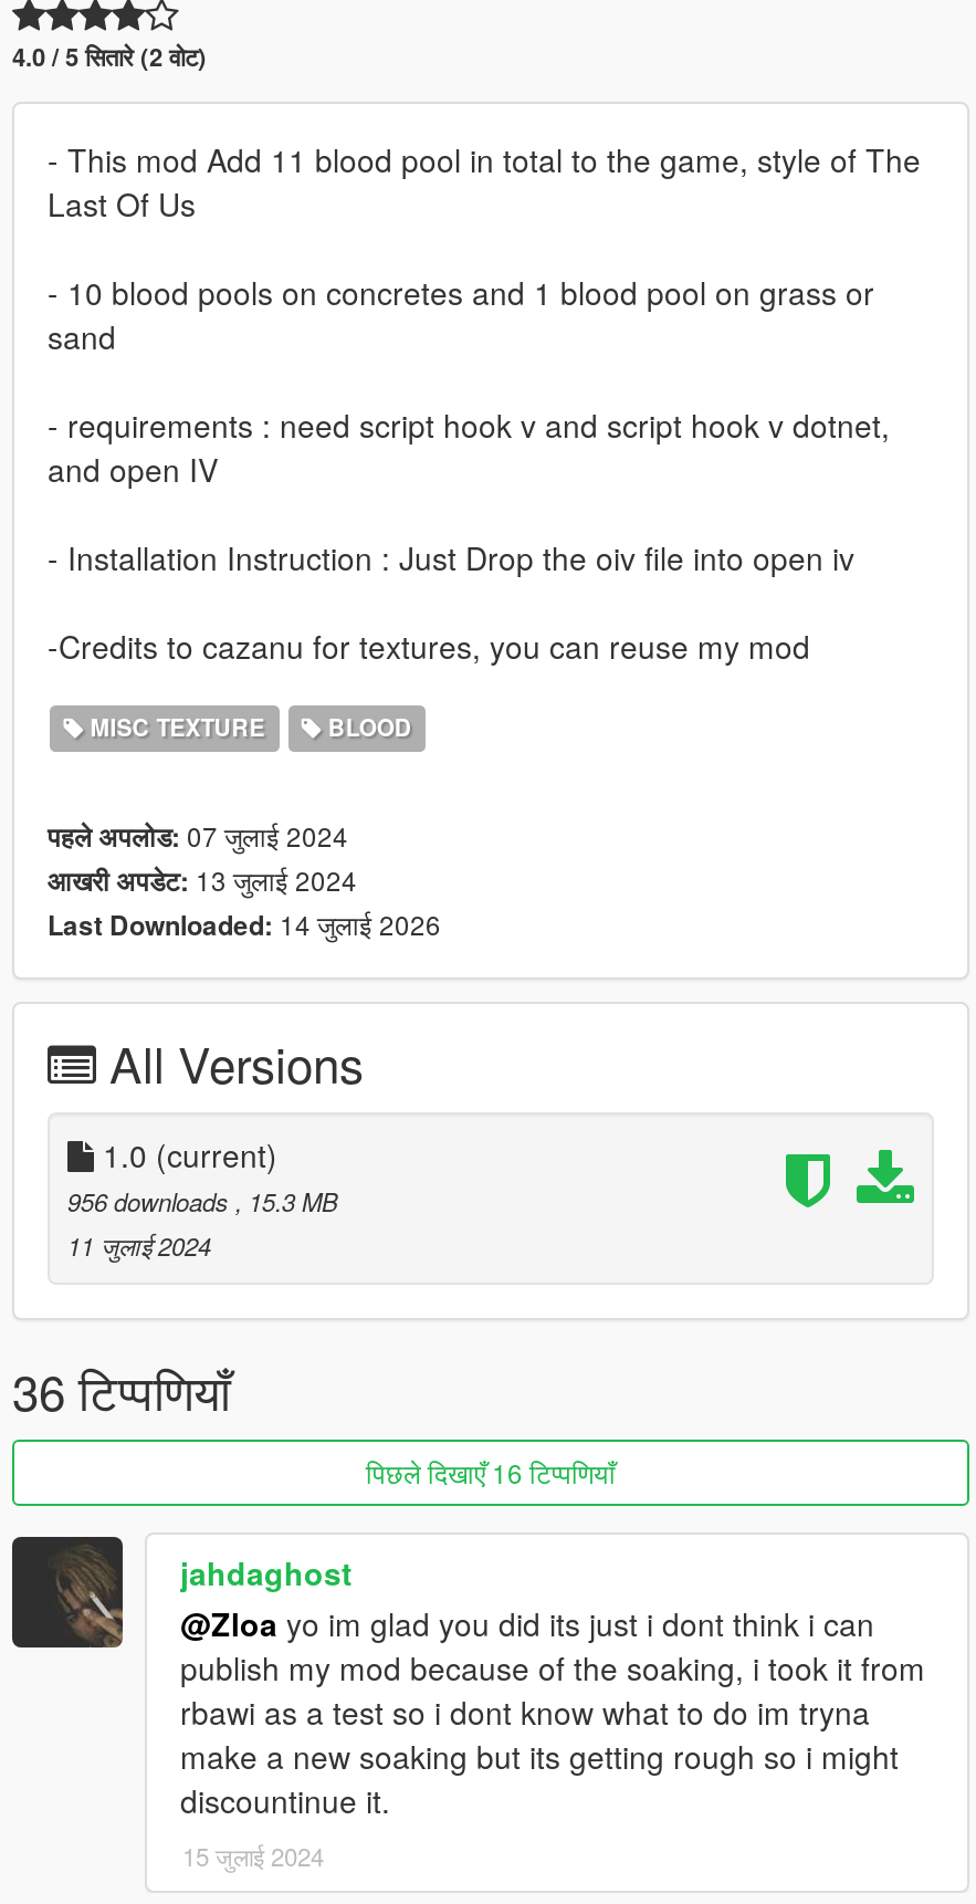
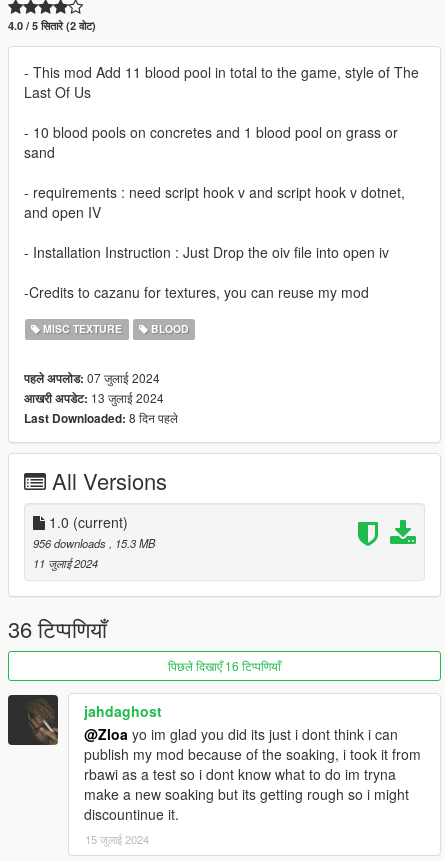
[48,905,441,945] Last Downloaded: 14 जुलाई 2026 -> [24,409,178,427] Last Downloaded: 8 दिन पहले

